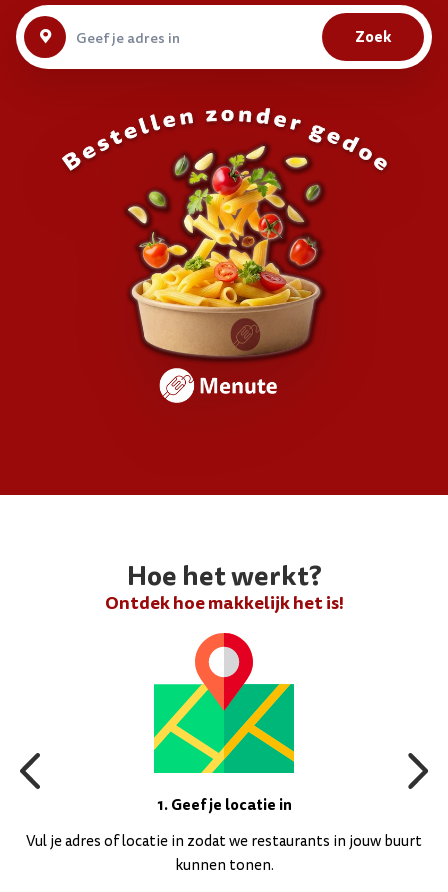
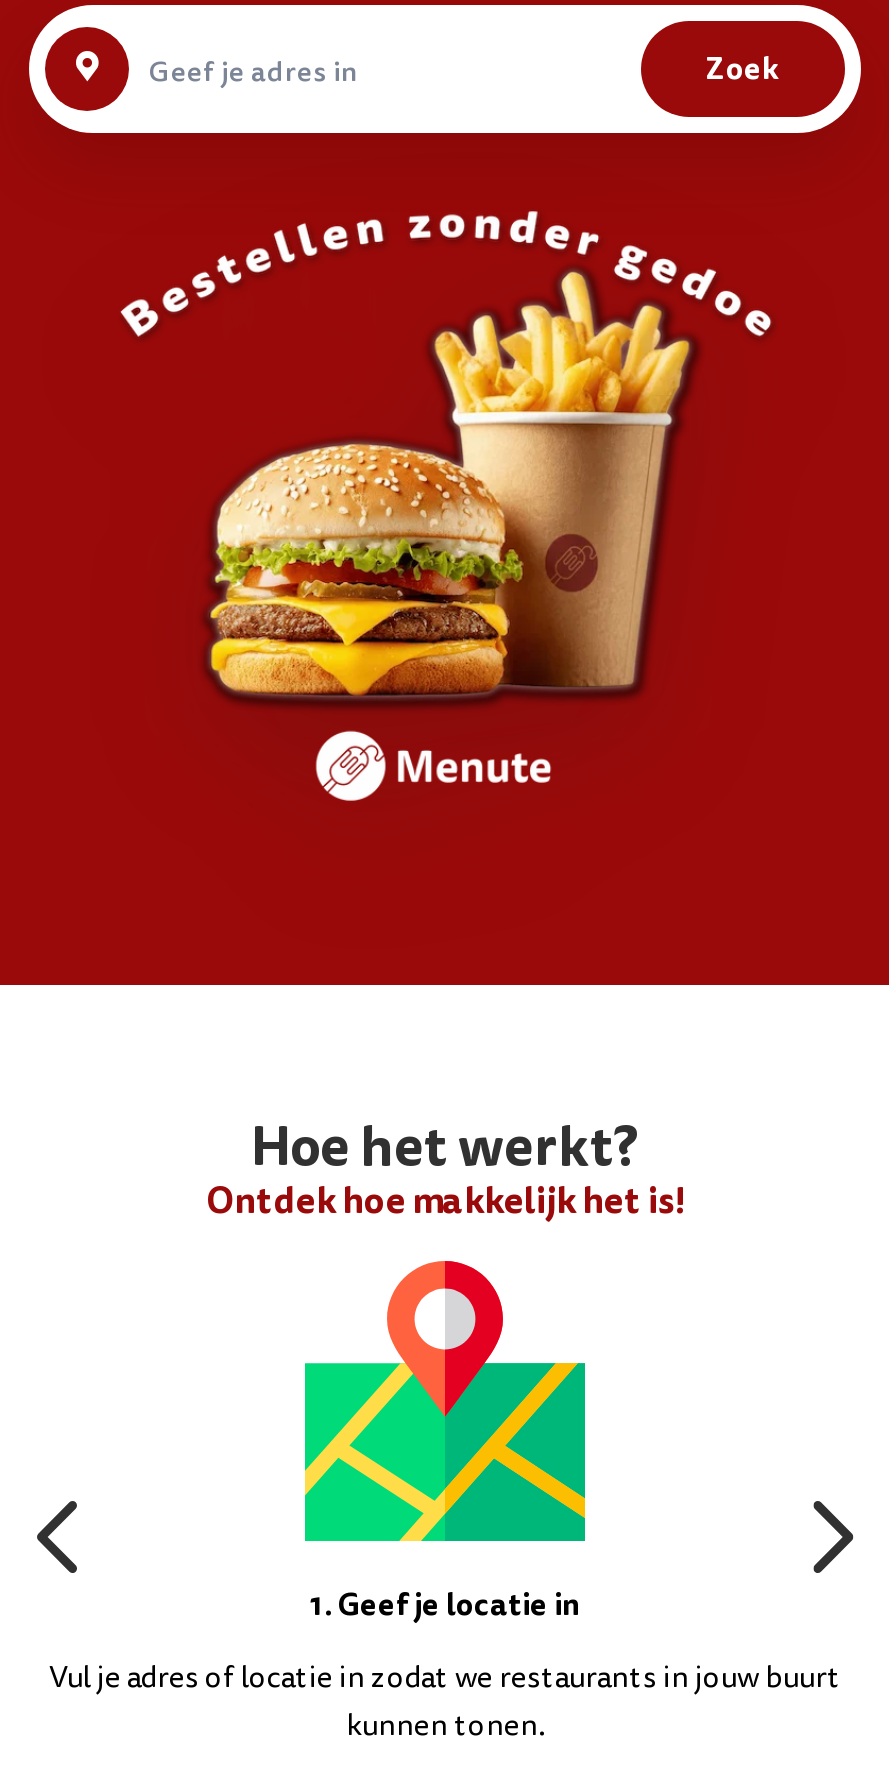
[104,137,351,362] [image] -> [203,267,701,717] [image]

